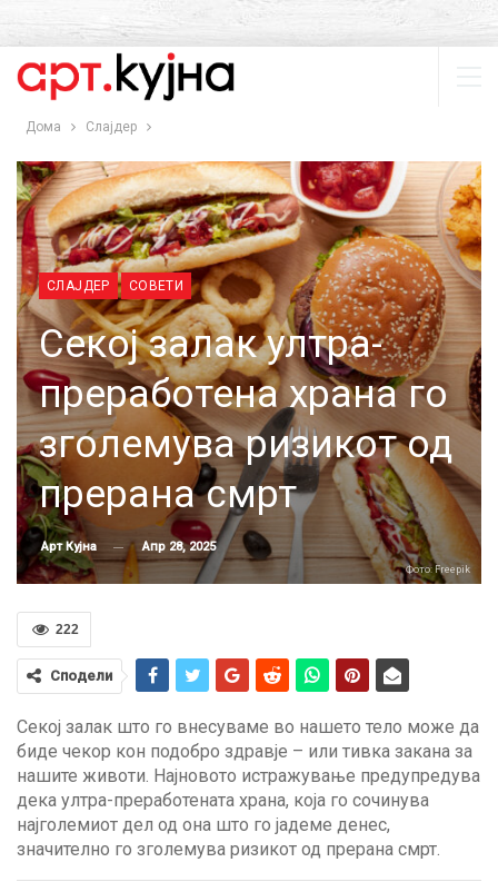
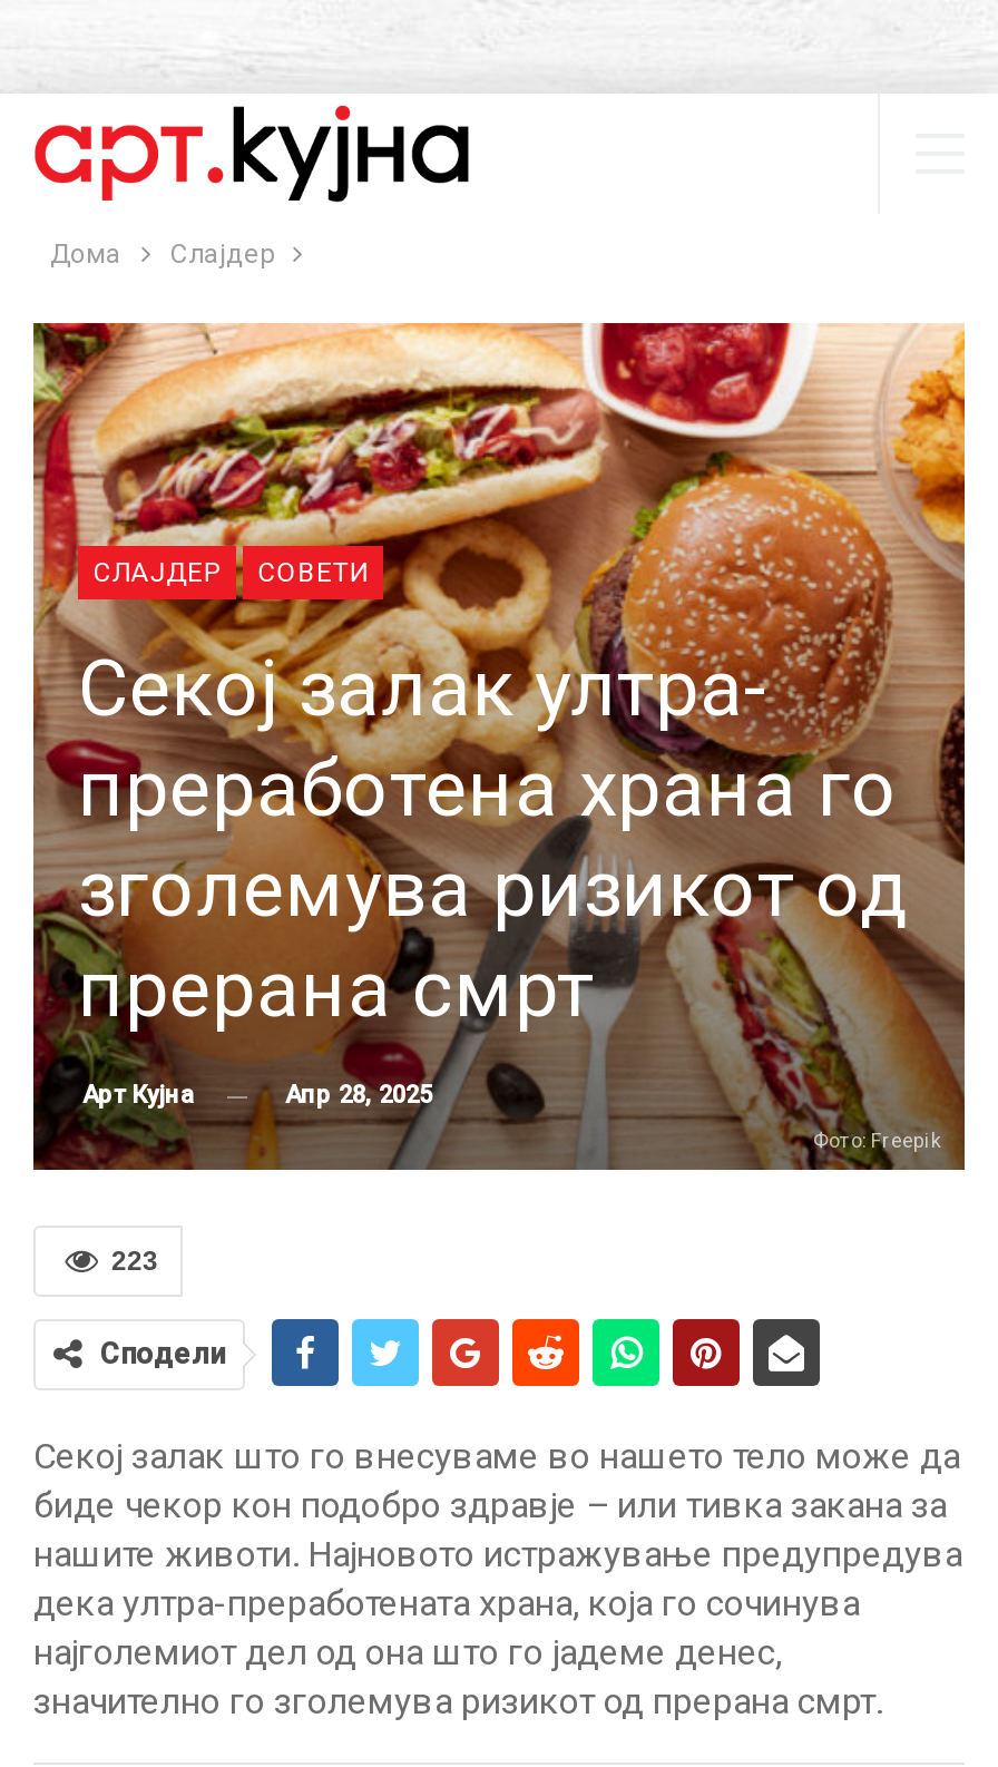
[56,622,79,637] 222 -> [111,1246,158,1277] 223

